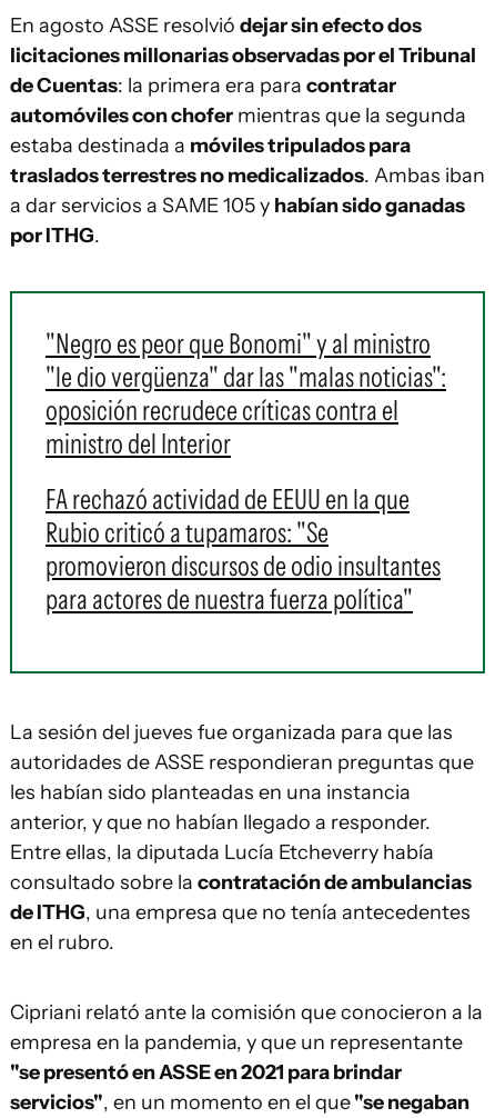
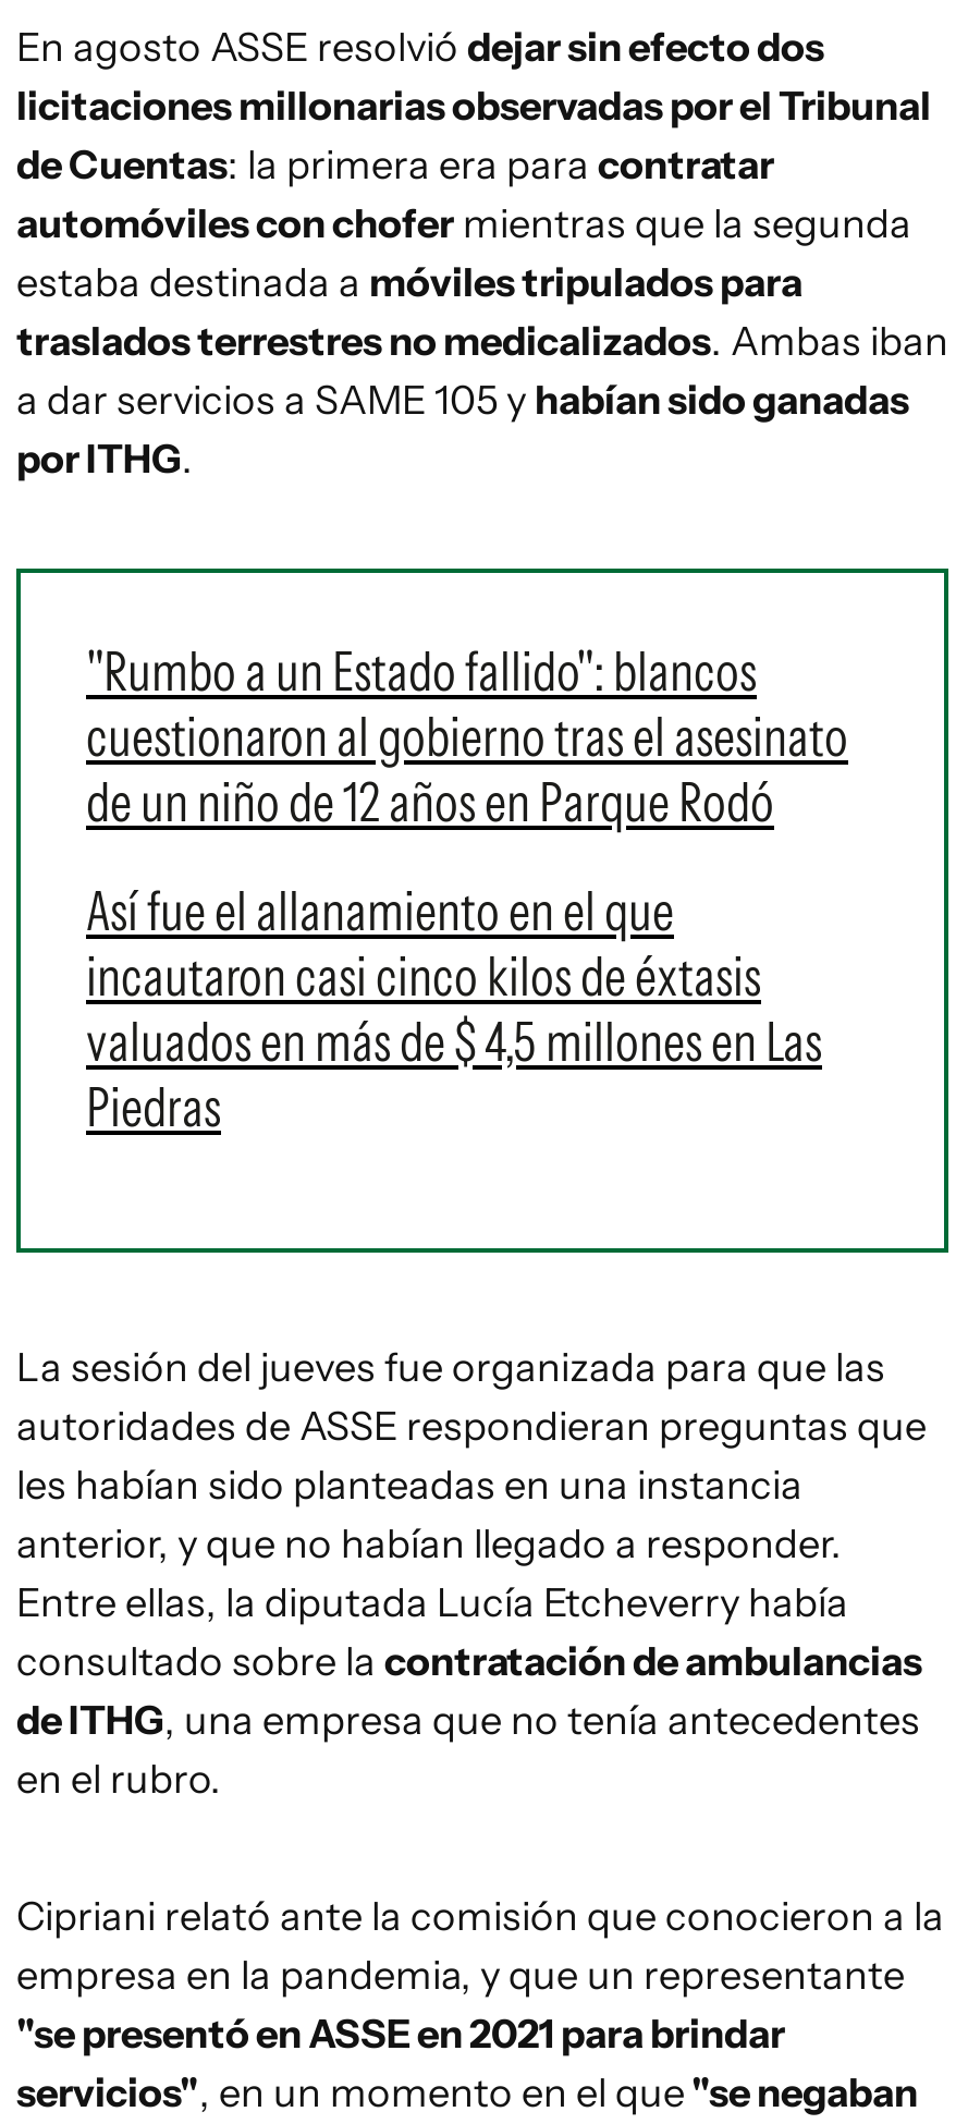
[46,327,446,460] "Negro es peor que Bonomi" y al ministro | "le dio vergüenza" dar las "malas noticias": | oposición recrudece críticas contra el | ministro del Interior -> [86,639,848,835] "Rumbo a un Estado fallido": blancos | cuestionaron al gobierno tras el asesinato | de un niño de 12 años en Parque Rodó
[46,482,441,616] FA rechazó actividad de EEUU en la que | Rubio criticó a tupamaros: "Se | promovieron discursos de odio insultantes | para actores de nuestra fuerza política" -> [86,878,822,1140] Así fue el allanamiento en el que | incautaron casi cinco kilos de éxtasis | valuados en más de $ 4,5 millones en Las | Piedras

